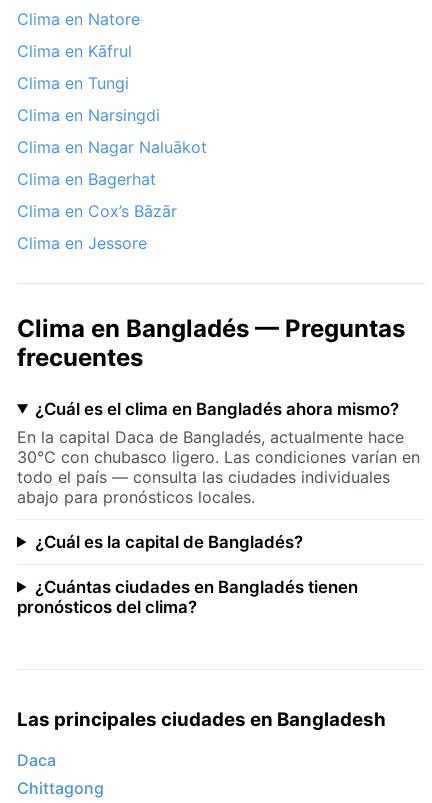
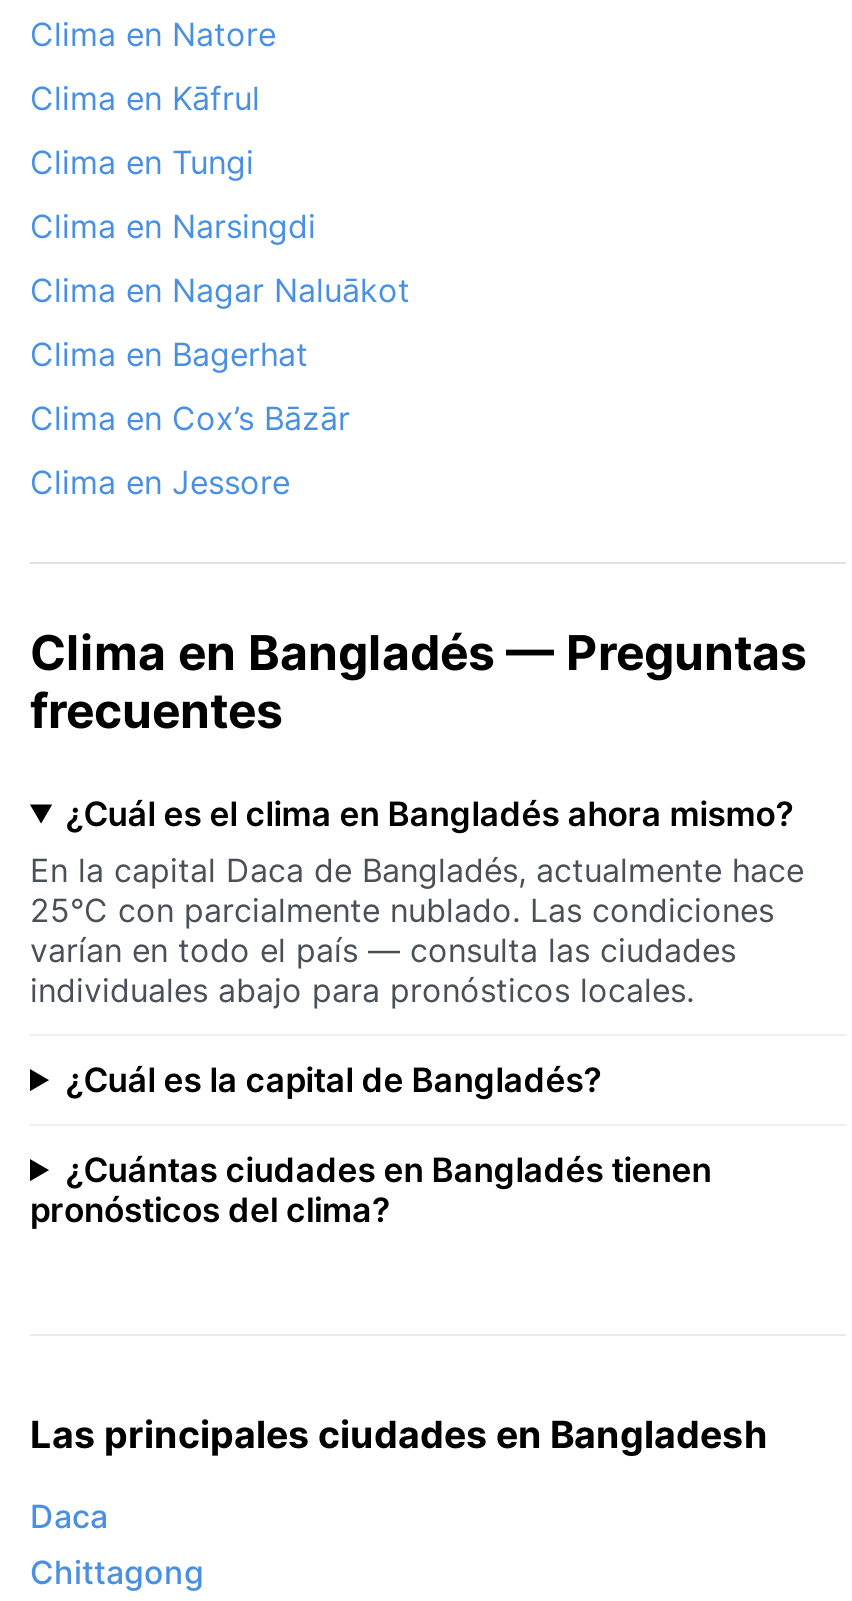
[17,447,420,507] 30°C con chubasco ligero. Las condiciones varían en | todo el país — consulta las ciudades individuales | abajo para pronósticos locales. -> [30,889,774,1009] 25°C con parcialmente nublado. Las condiciones | varían en todo el país — consulta las ciudades | individuales abajo para pronósticos locales.

